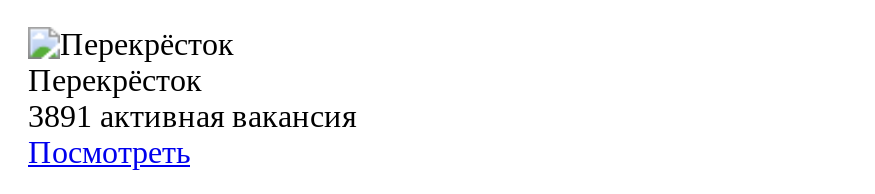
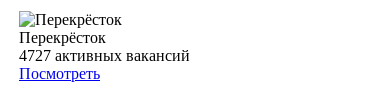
[28,100,356,134] 3891 активная вакансия -> [19,47,190,64] 4727 активных вакансий

